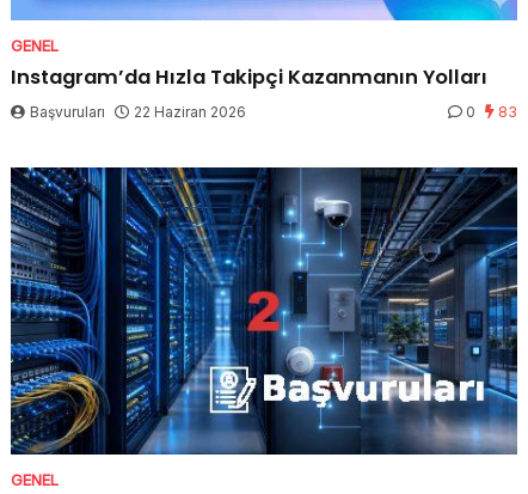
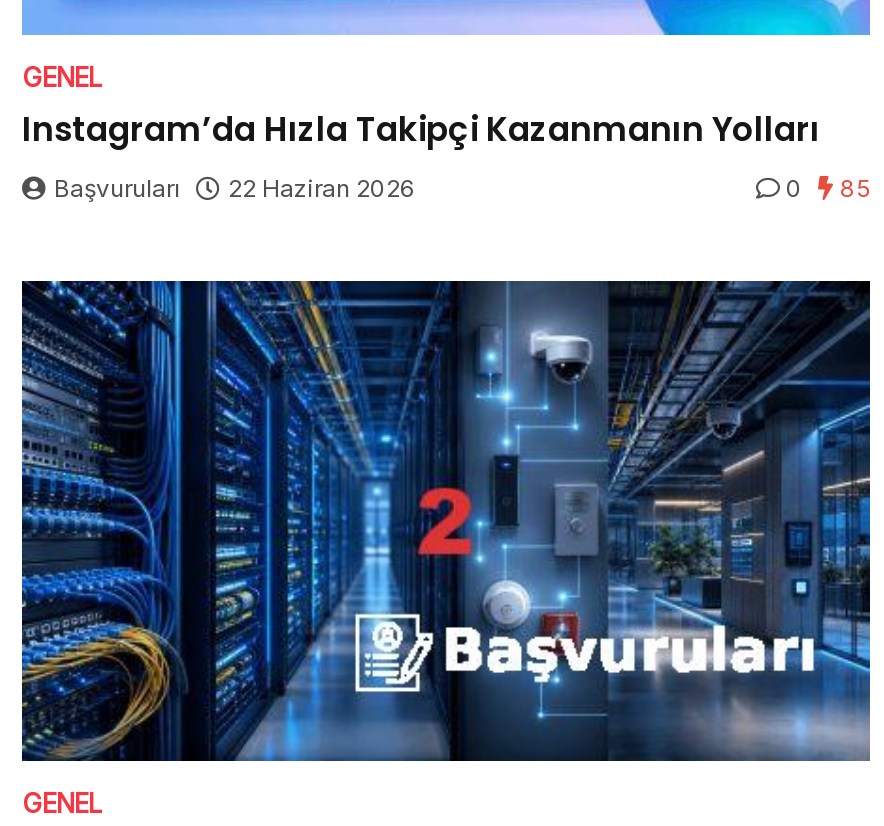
[462,103,517,121] 0 83 -> [780,172,870,202] 0 85

